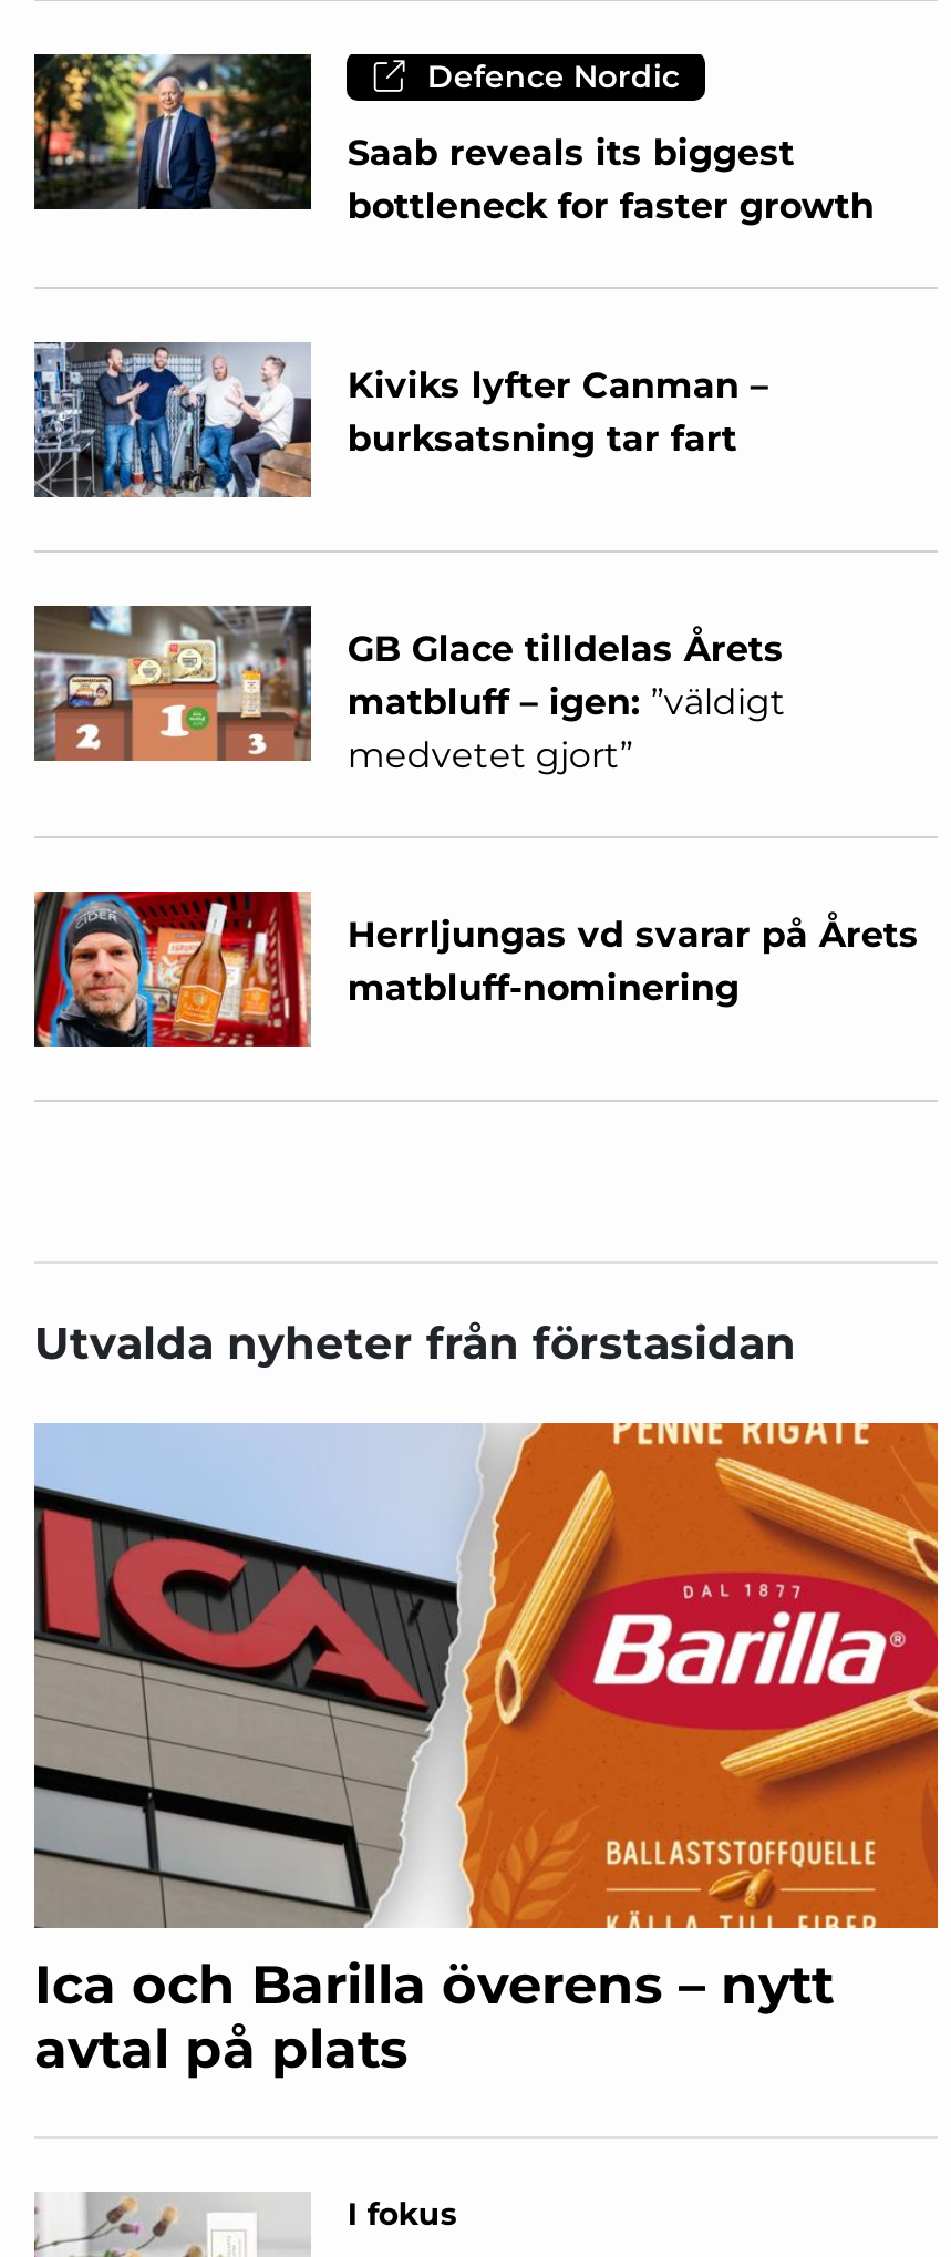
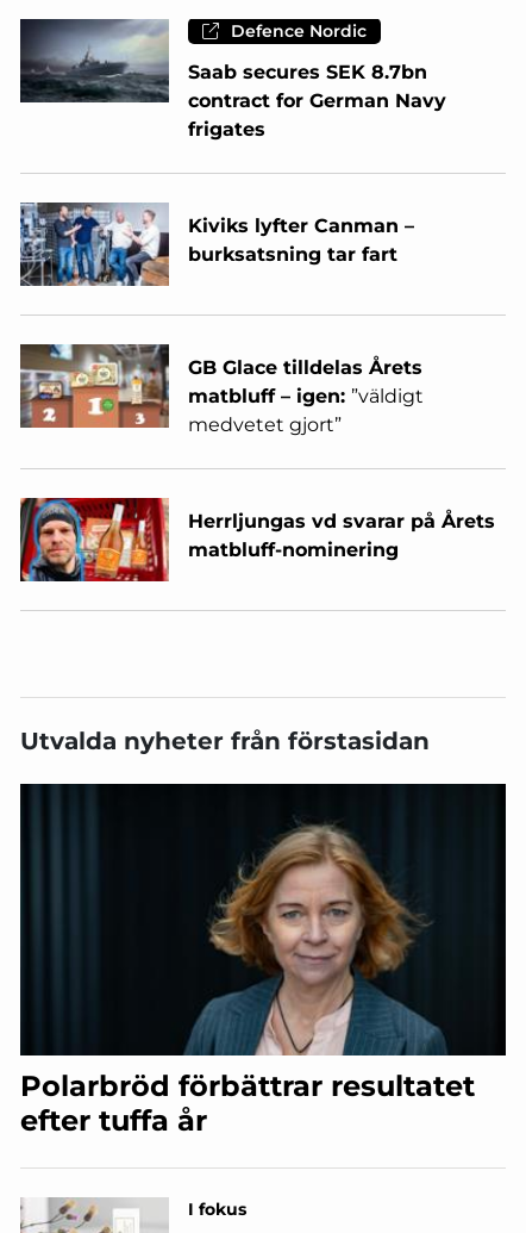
[32,53,874,226] [image] | Saab reveals its biggest | bottleneck for faster growth -> [20,18,447,141] [image] | Saab secures SEK 8.7bn | contract for German Navy | frigates
[32,1422,940,2080] [image] | Ica och Barilla överens – nytt | avtal på plats -> [19,783,507,1138] [image] | Polarbröd förbättrar resultatet | efter tuffa år

